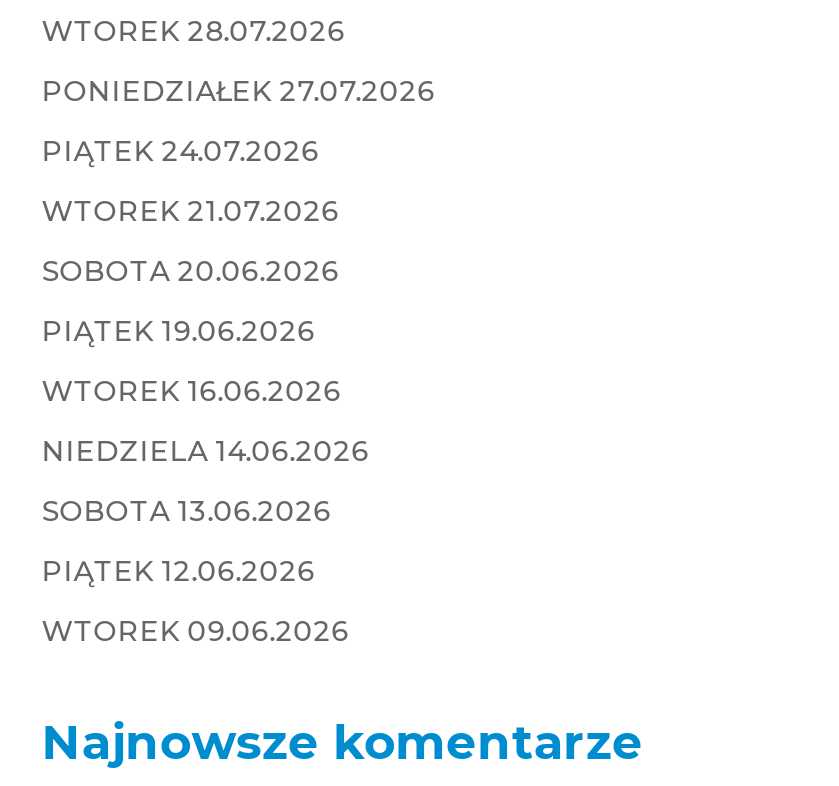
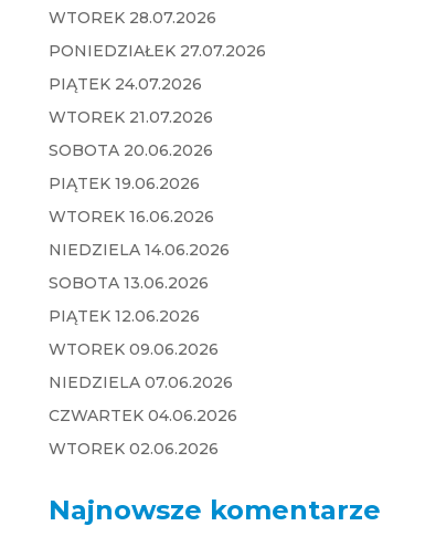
none -> [48,373,237,459] NIEDZIELA 07.06.2026 | CZWARTEK 04.06.2026 | WTOREK 02.06.2026

